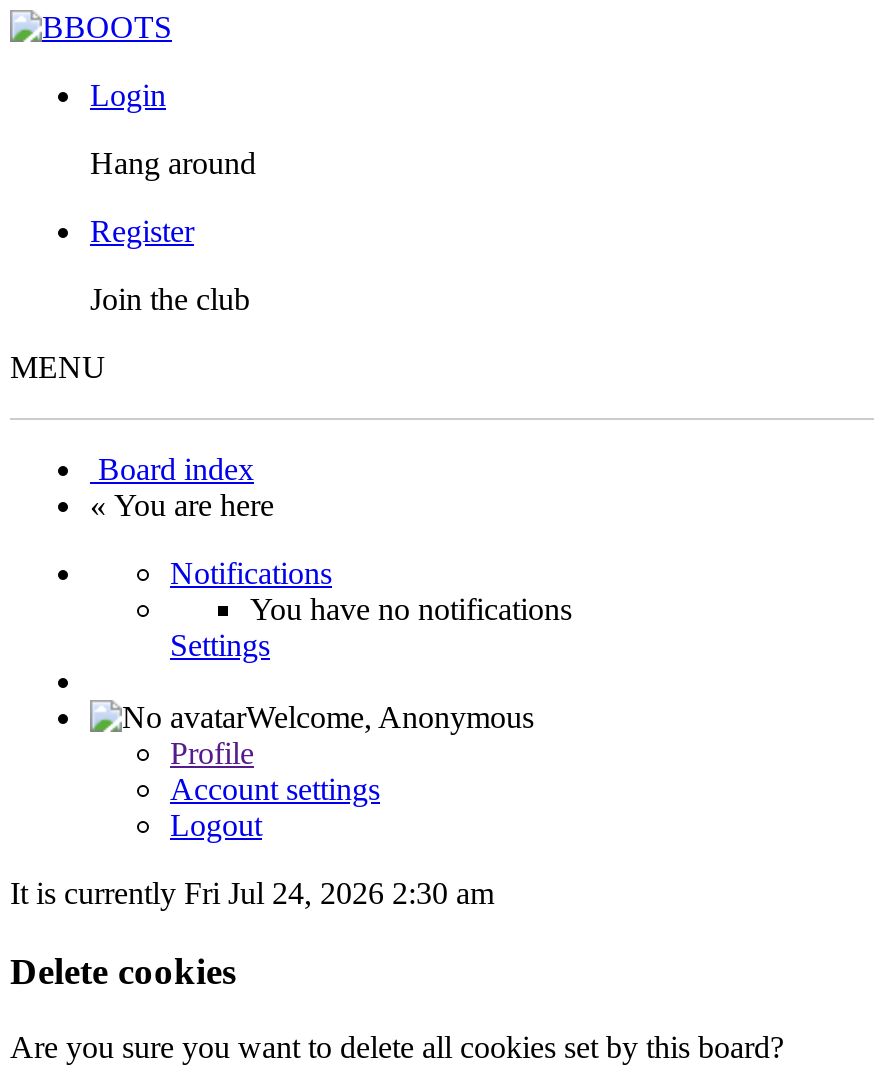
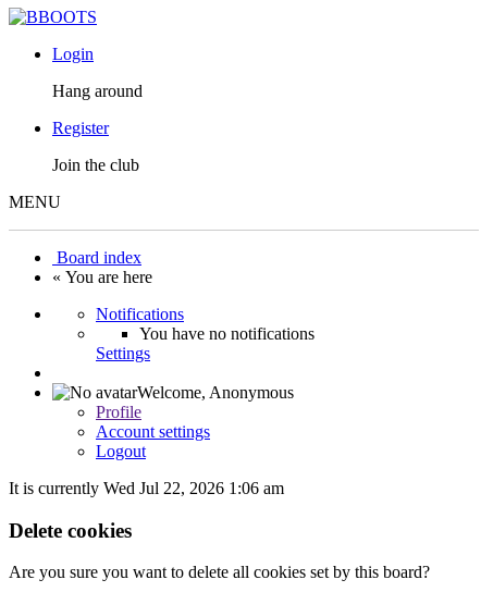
[10,876,494,910] It is currently Fri Jul 24, 2026 2:30 am -> [9,479,284,497] It is currently Wed Jul 22, 2026 1:06 am

